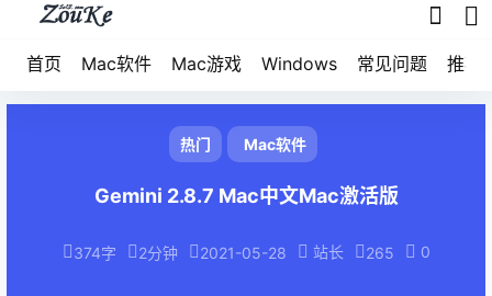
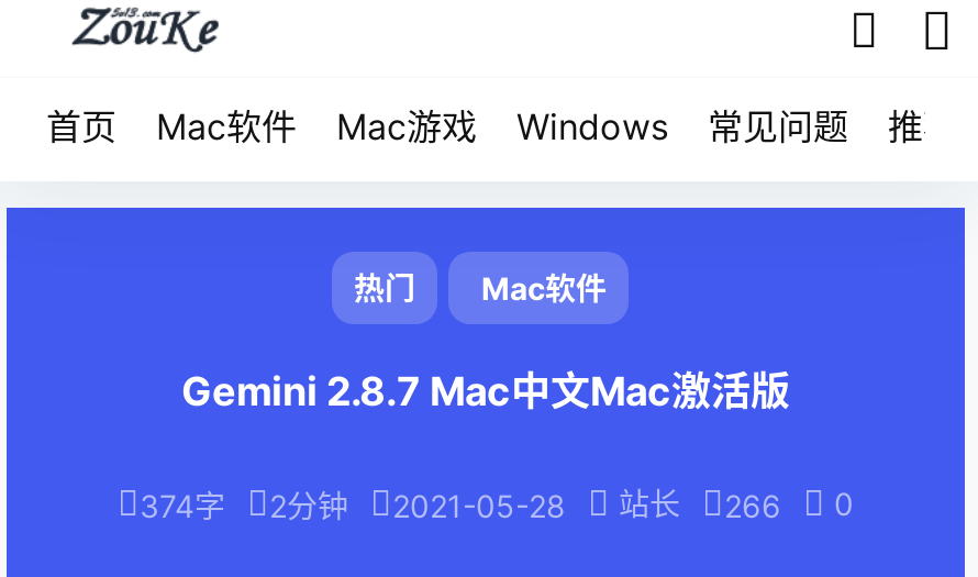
[365,243,394,261] 265 -> [724,486,781,523] 266

